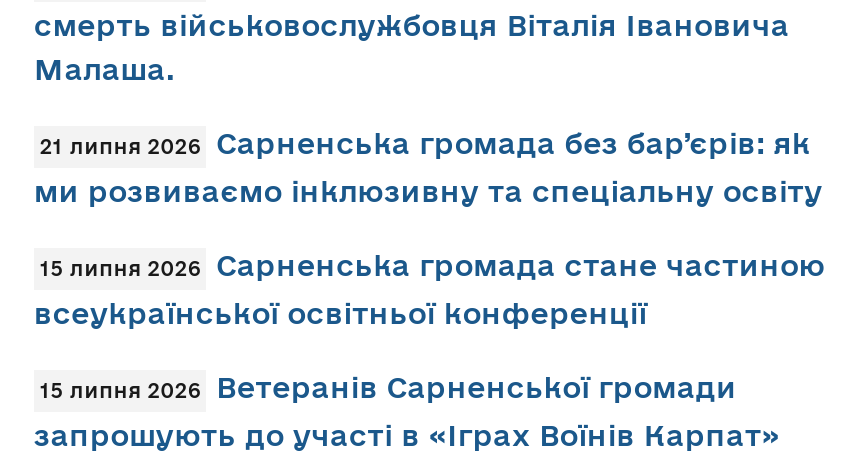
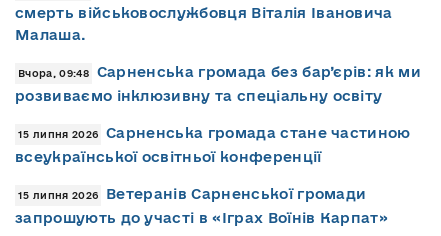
[34,126,823,208] 21 липня 2026 | Сарненська громада без бар’єрів: як | ми розвиваємо інклюзивну та спеціальну освіту -> [15,63,421,104] Вчора, 09:48 | Сарненська громада без бар’єрів: як ми | розвиваємо інклюзивну та спеціальну освіту

